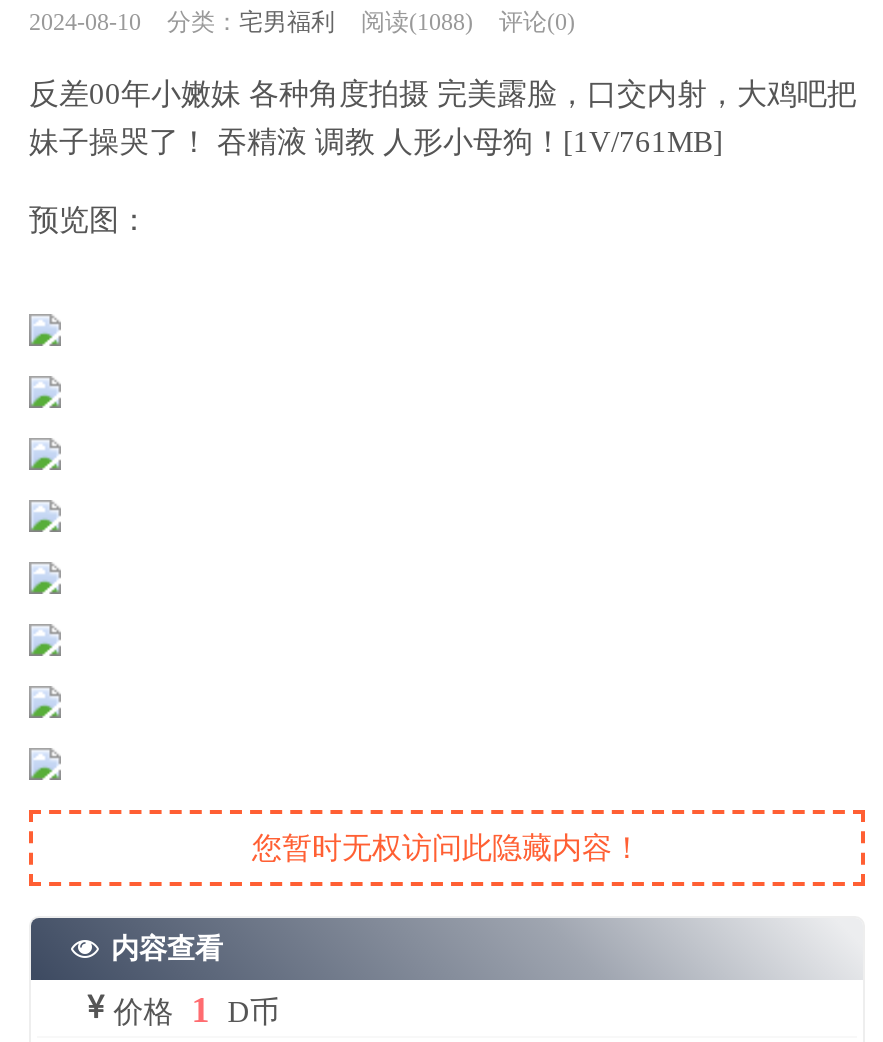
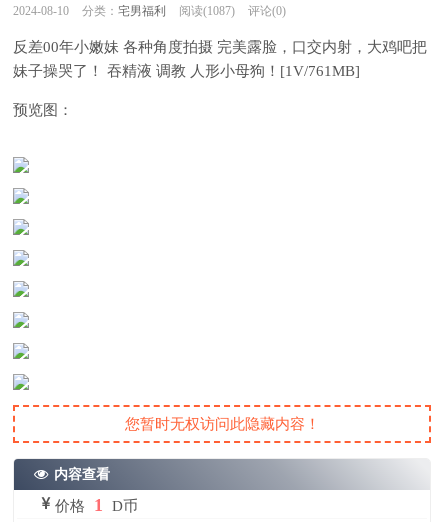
[29,8,575,36] 2024-08-10 分类：宅男福利 阅读(1088) 评论(0) -> [13,4,286,18] 2024-08-10 分类：宅男福利 阅读(1087) 评论(0)

